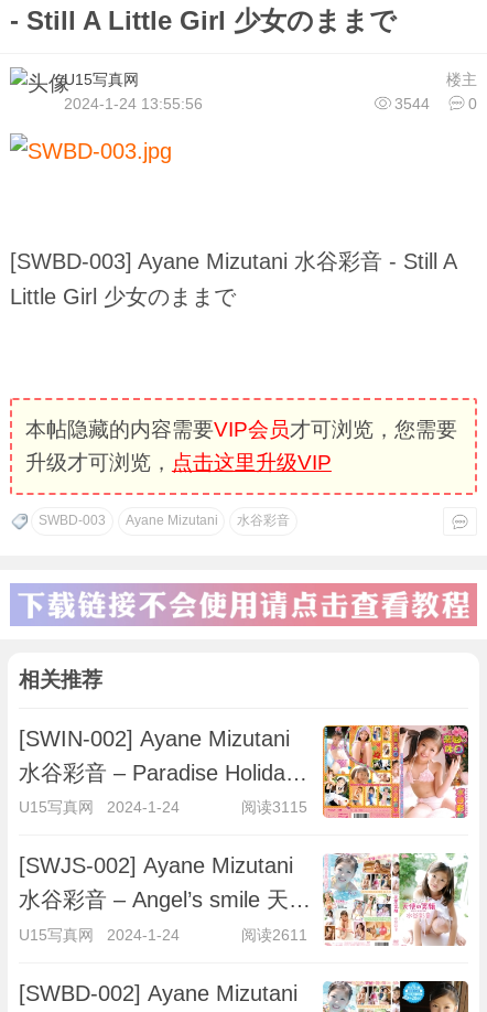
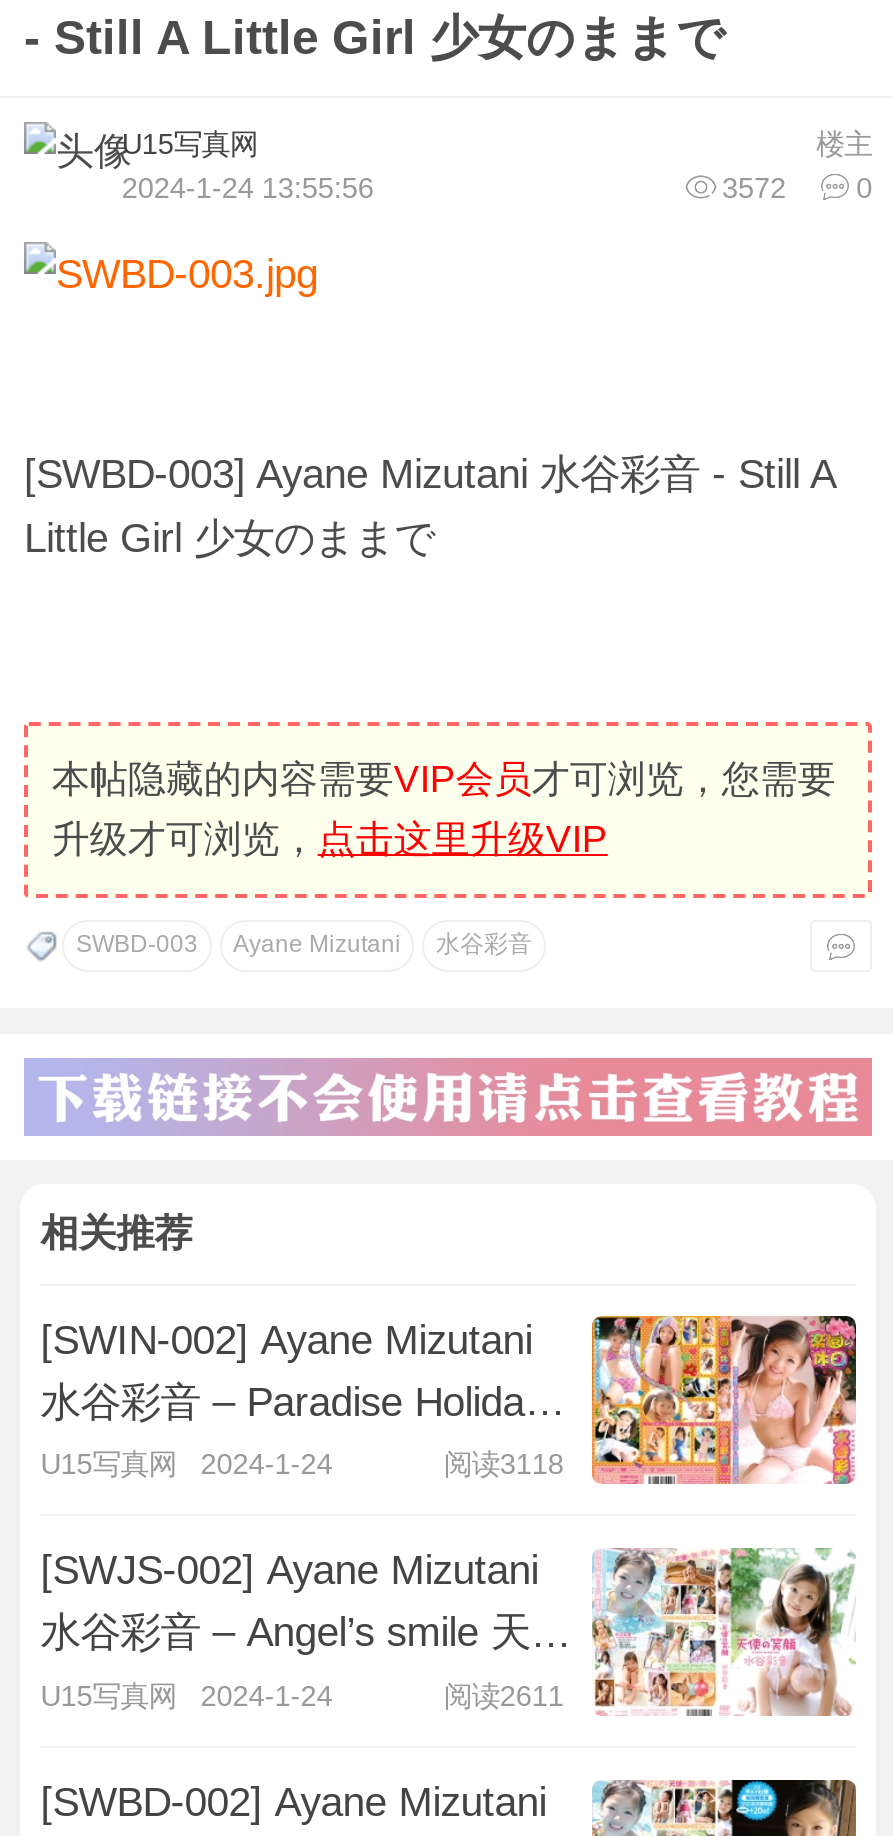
[394,95,477,112] 3544 0 -> [722,172,872,204] 3572 0
[241,798,307,816] 阅读3115 -> [444,1448,564,1480] 阅读3118

